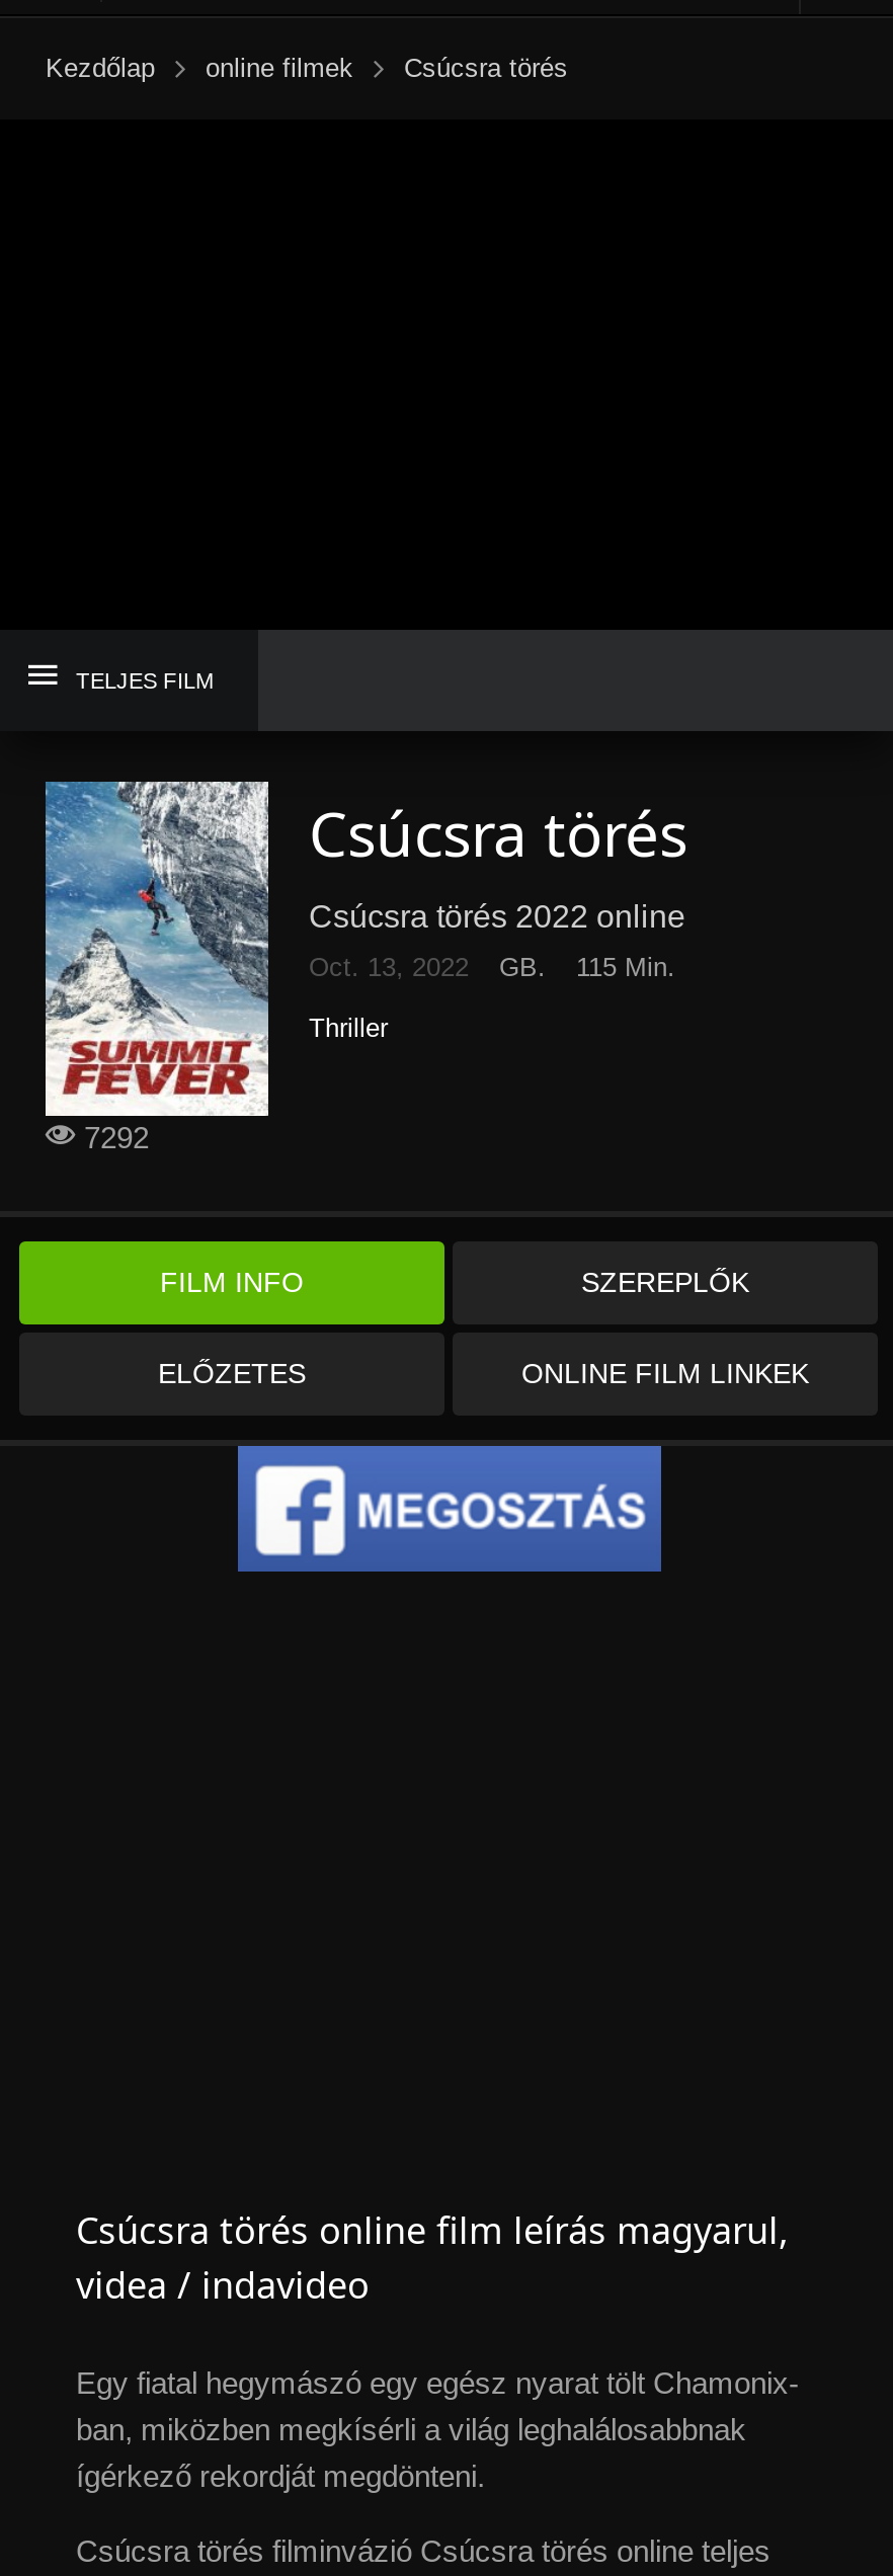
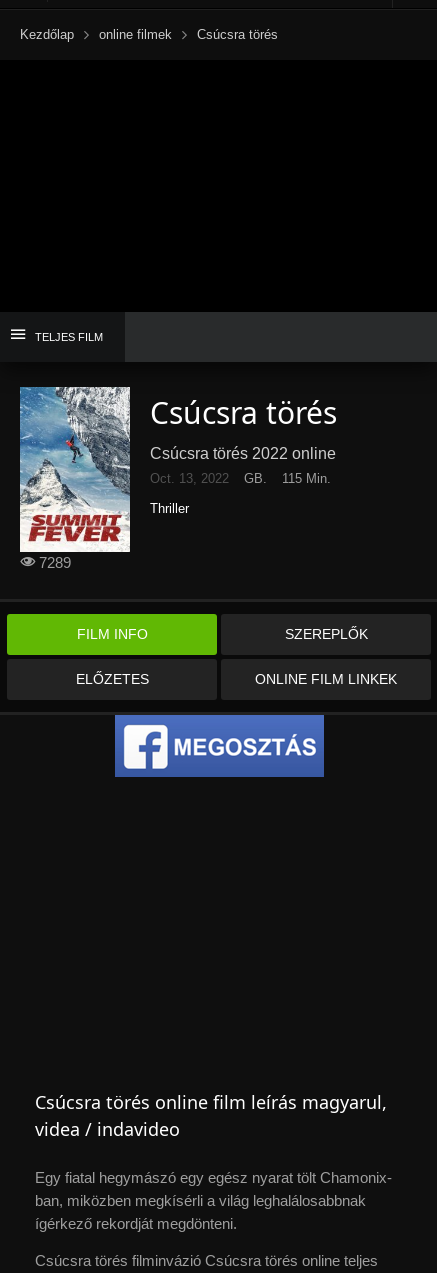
[84,1121,149,1155] 7292 -> [39,554,71,571] 7289

